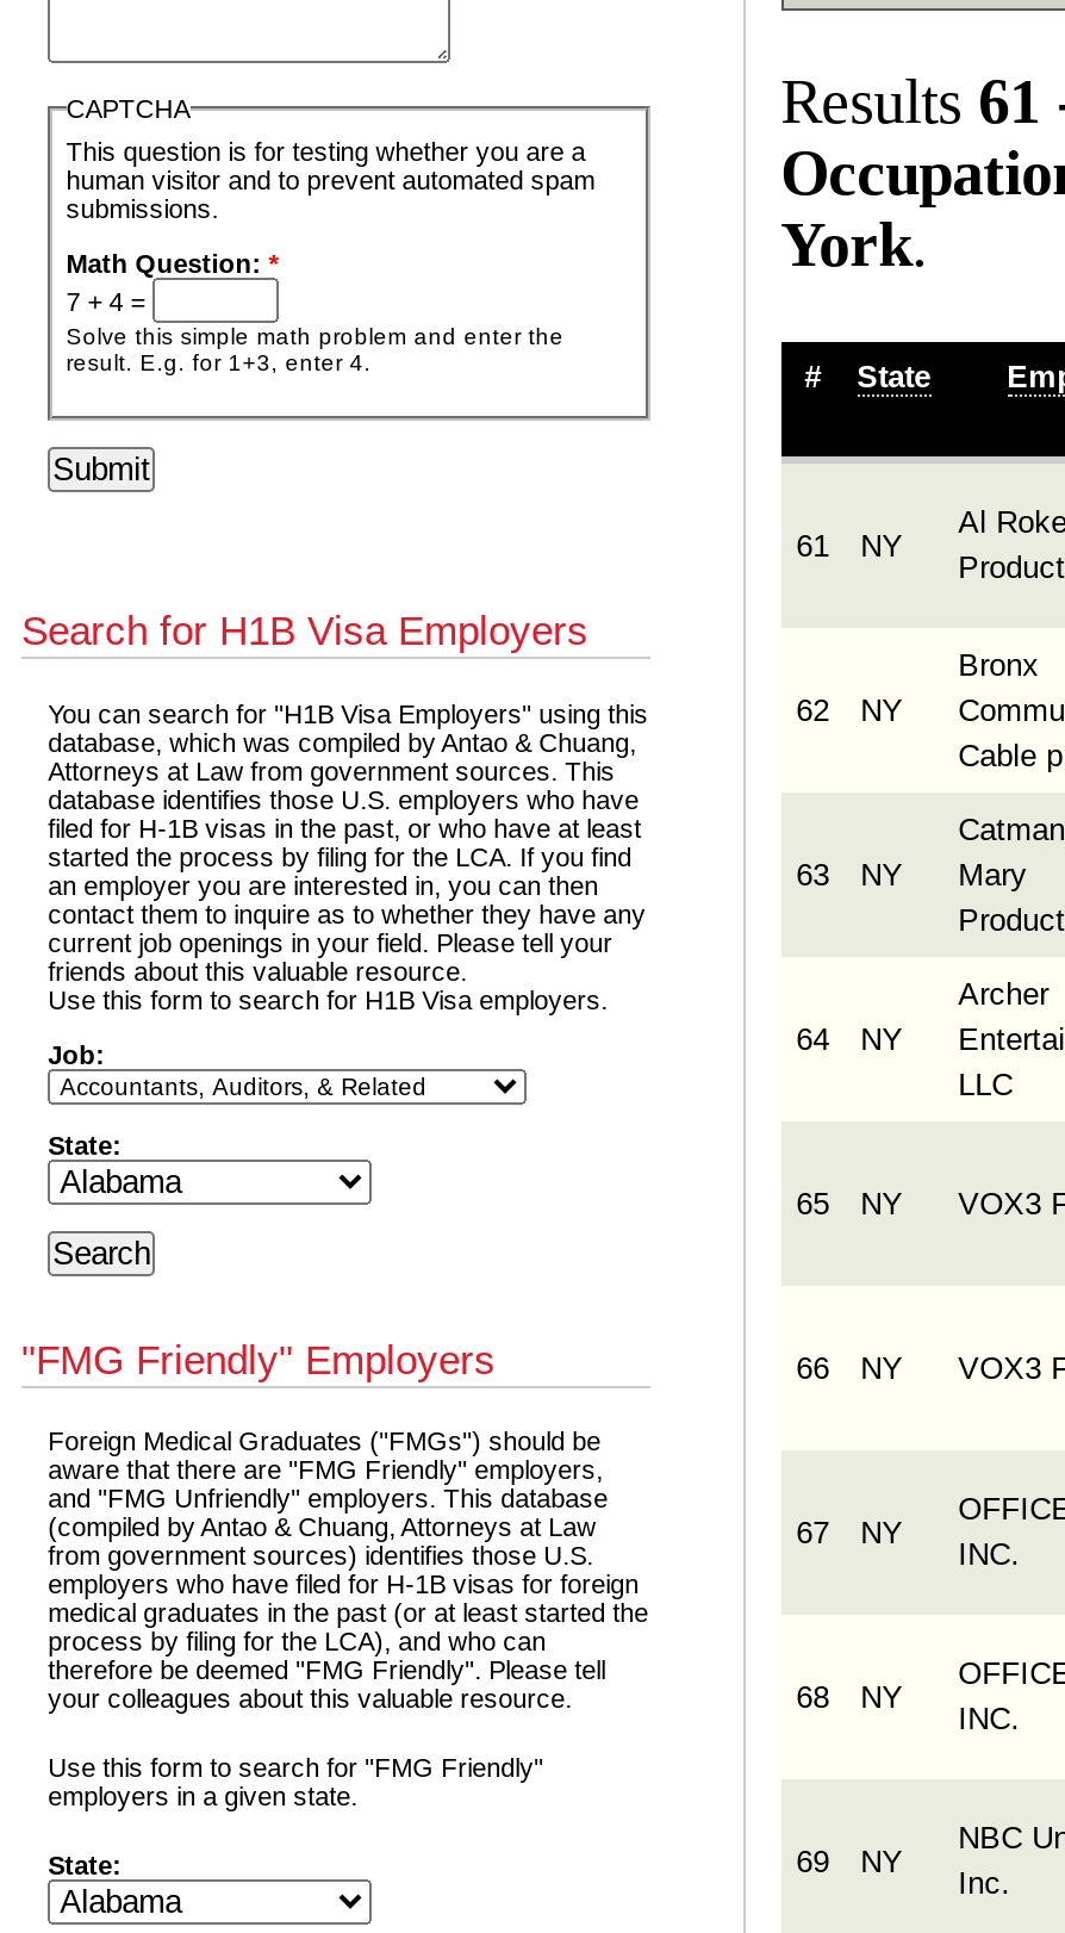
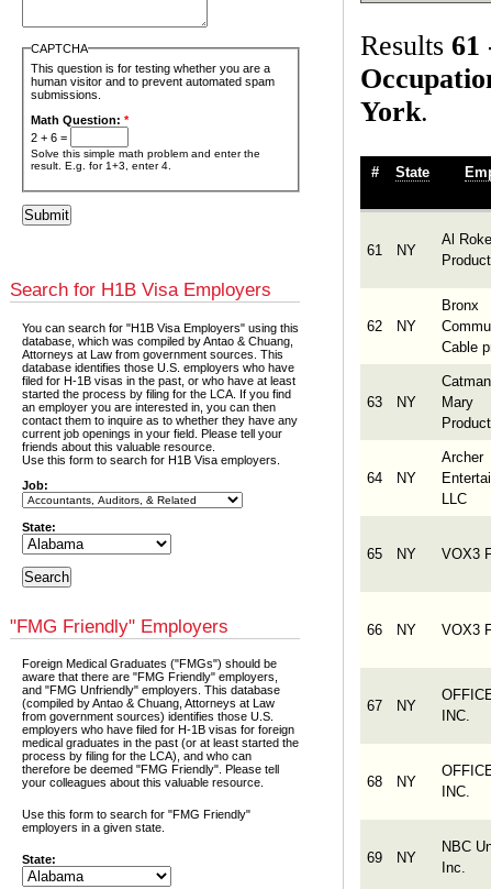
[66,287,152,316] 7 + 4 = -> [31,131,70,144] 2 + 6 =

